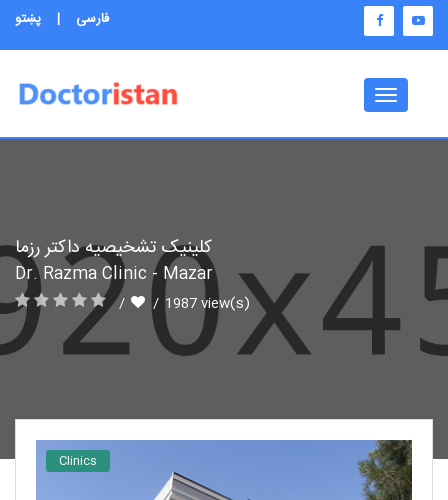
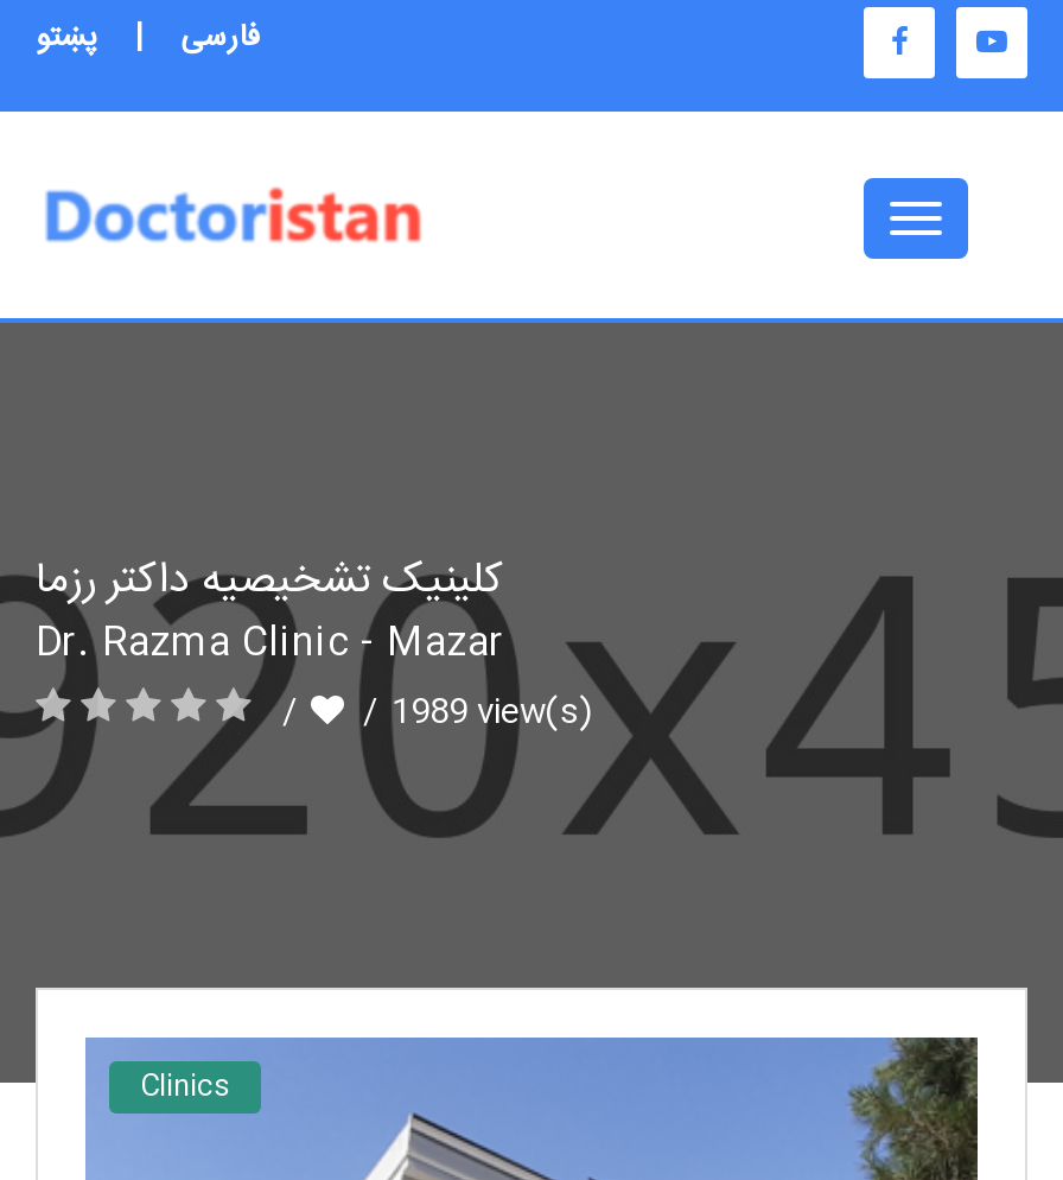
[165,292,250,316] 1987 view(s) -> [392,686,593,743] 1989 view(s)

